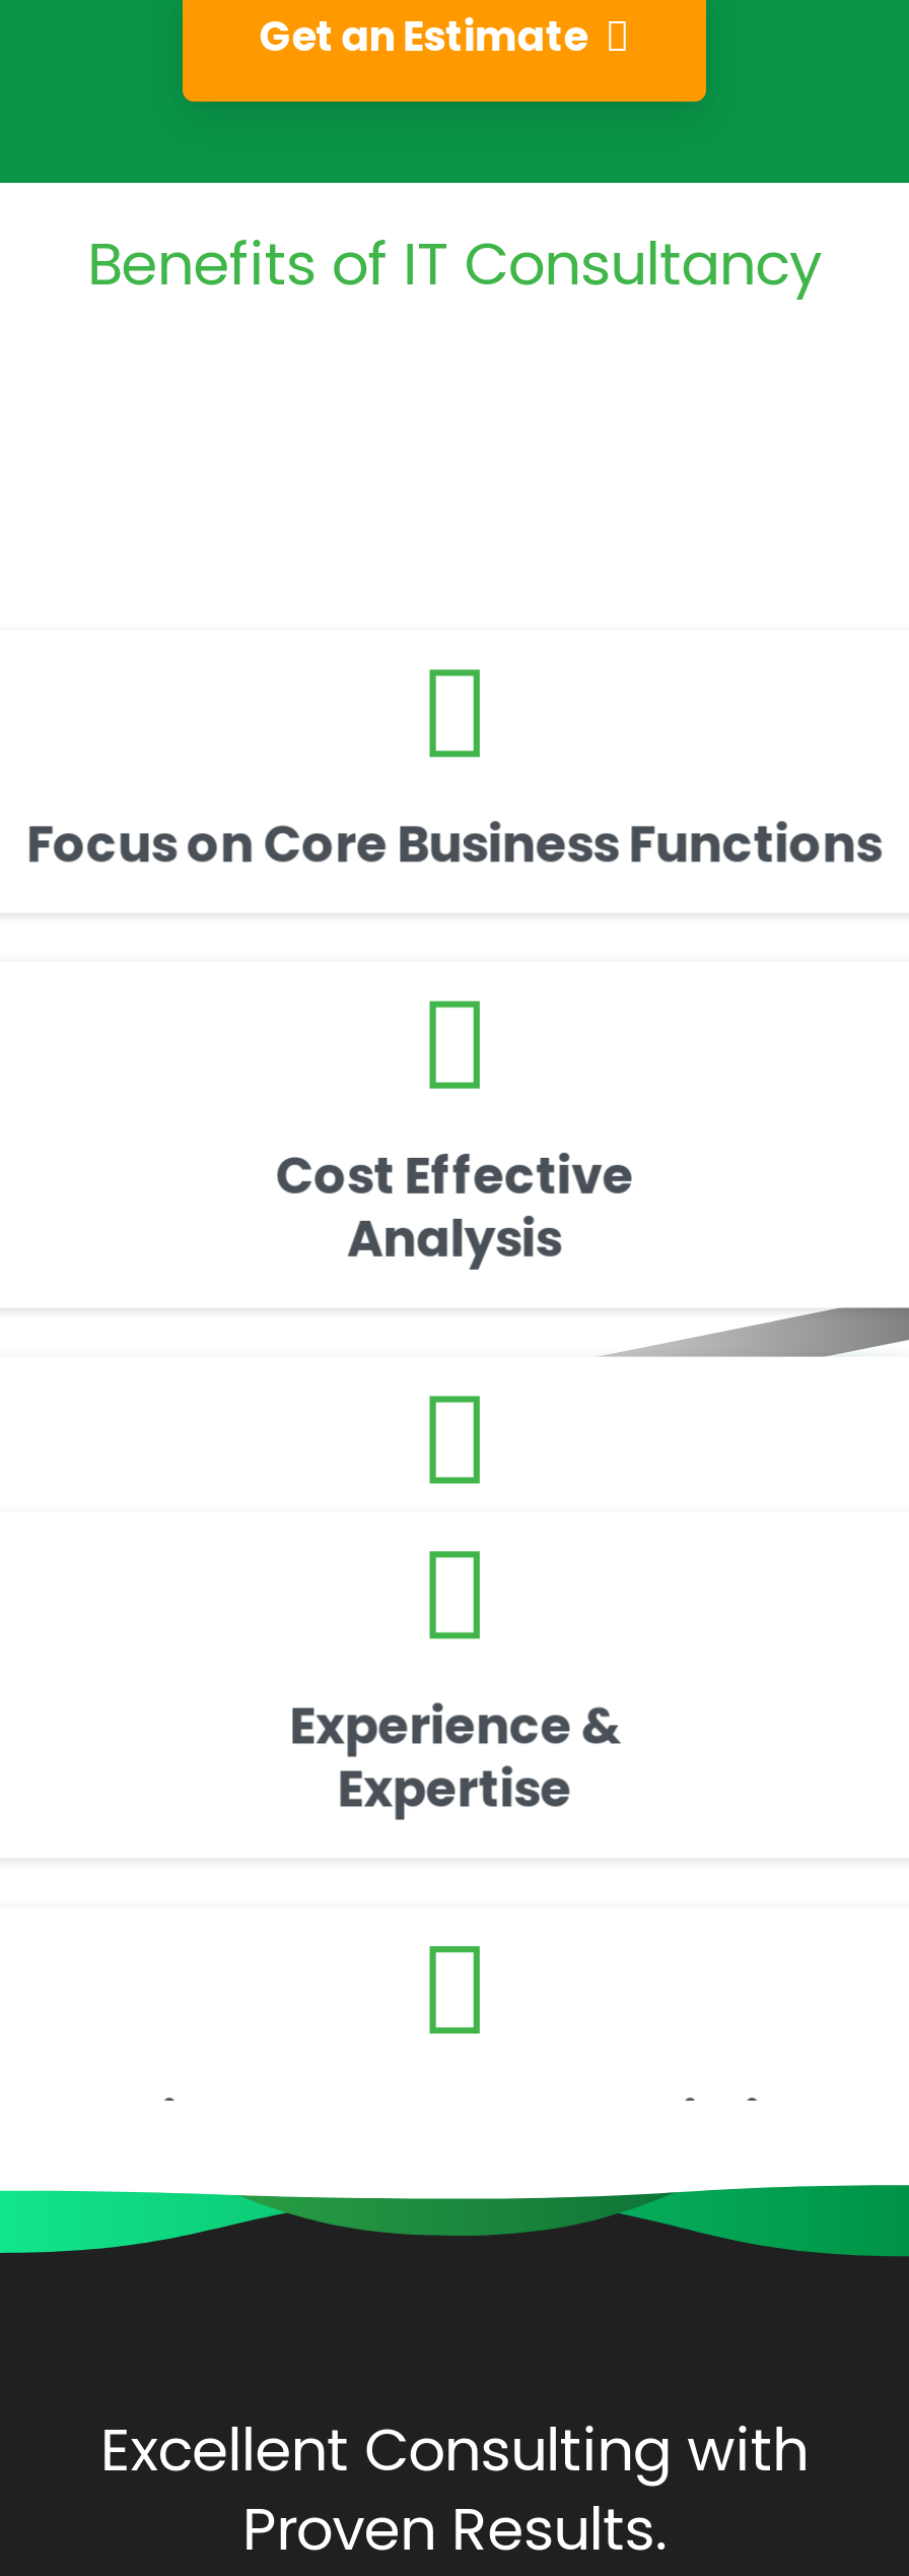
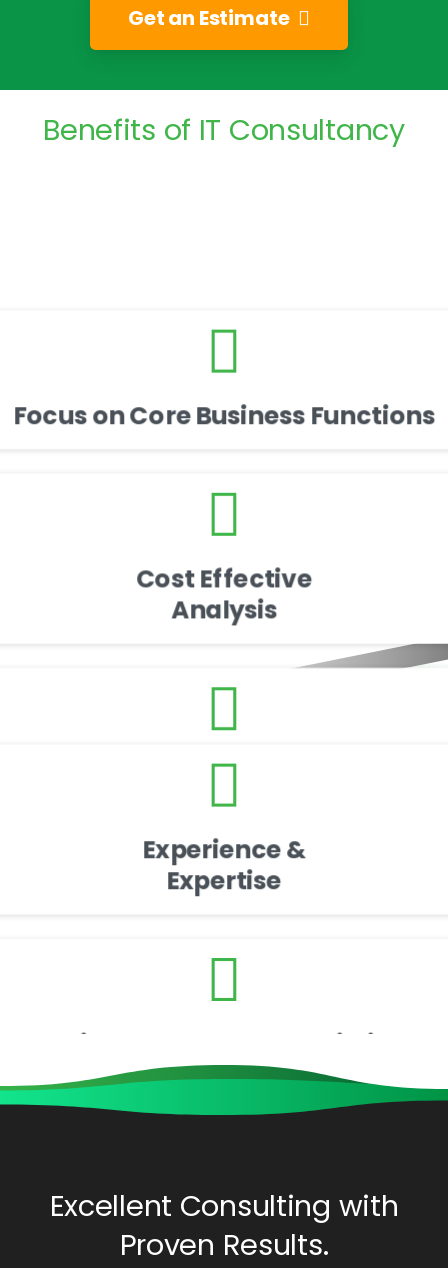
[6,2164,903,2265] [image] -> [3,1064,445,1116] [image]

